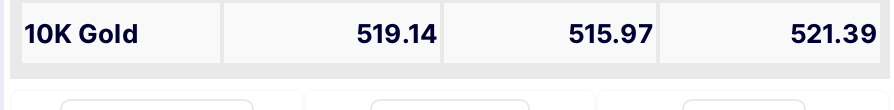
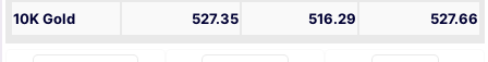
[356,18,438,50] 519.14 -> [192,10,239,28] 527.35
[568,18,654,50] 515.97 -> [308,10,356,28] 516.29
[790,18,878,50] 521.39 -> [430,10,478,28] 527.66

